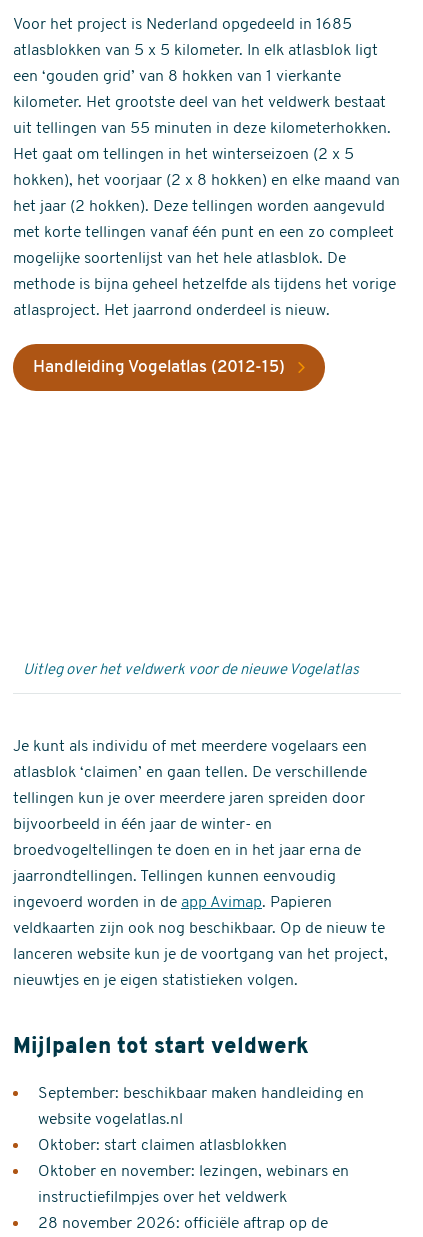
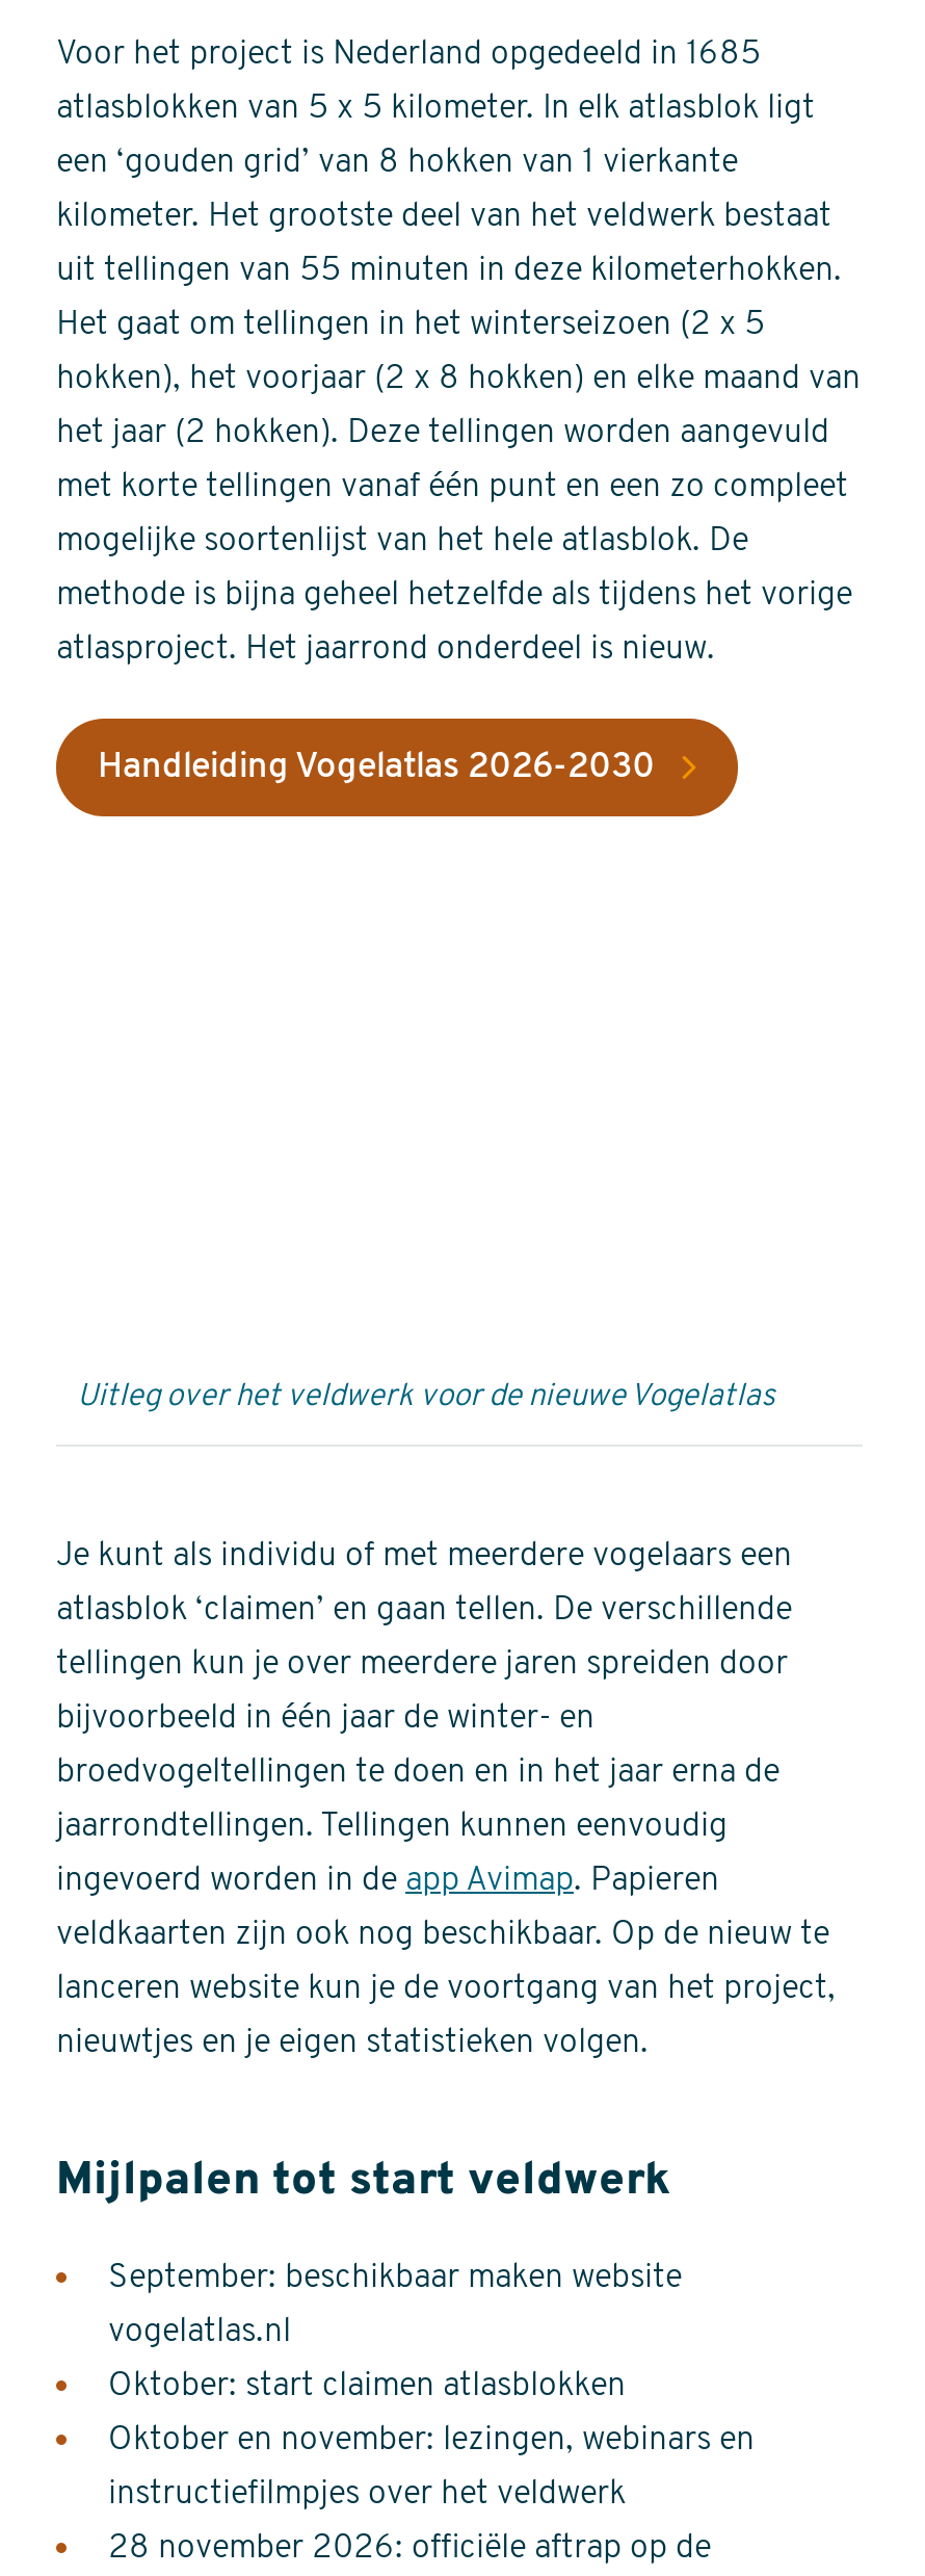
[33,344,341,391] [image] | Handleiding Vogelatlas (2012-15) -> [98,717,740,818] [image] | Handleiding Vogelatlas 2026-2030
[38,1086,364,1102] September: beschikbaar maken handleiding en -> [108,2262,682,2296] September: beschikbaar maken website
[38,1112,183,1128] website vogelatlas.nl -> [108,2316,291,2350] vogelatlas.nl

